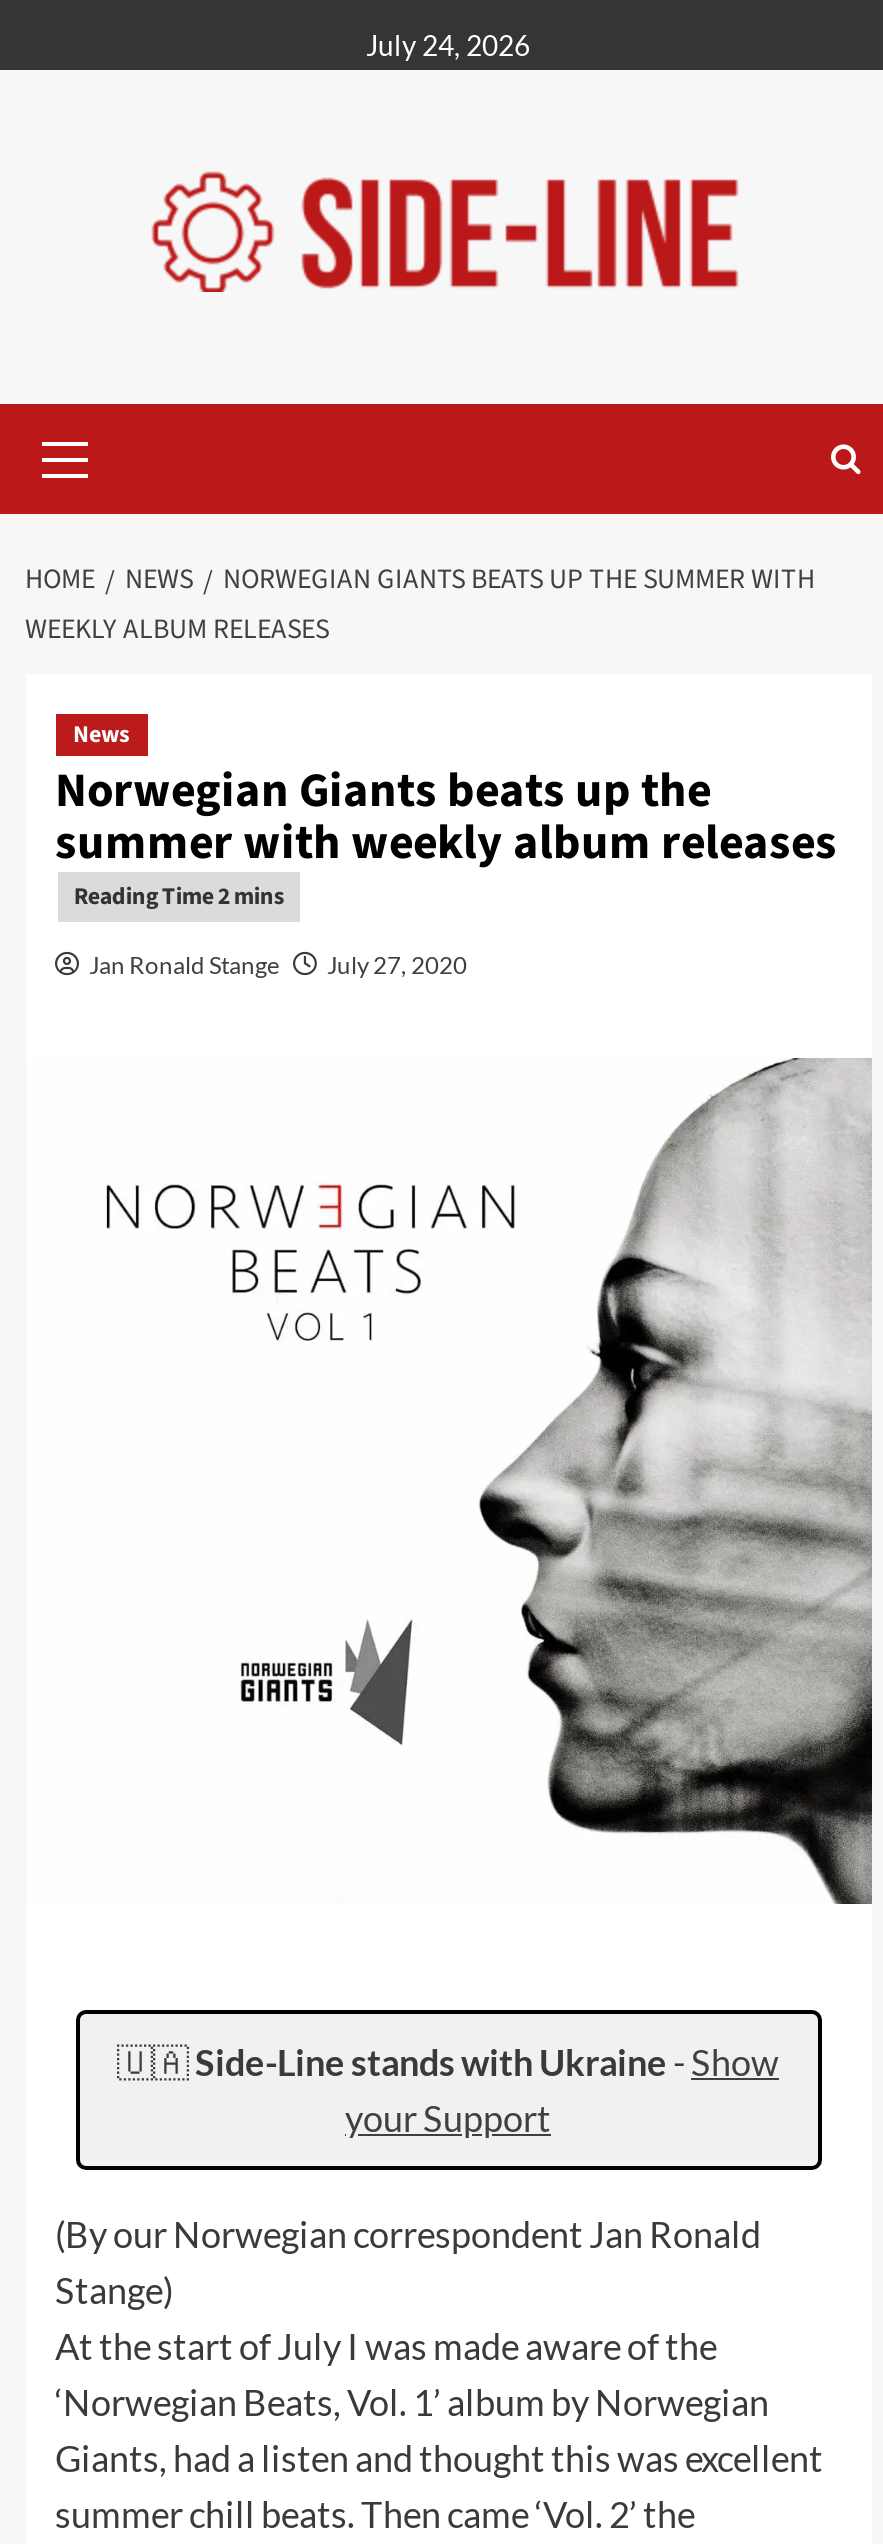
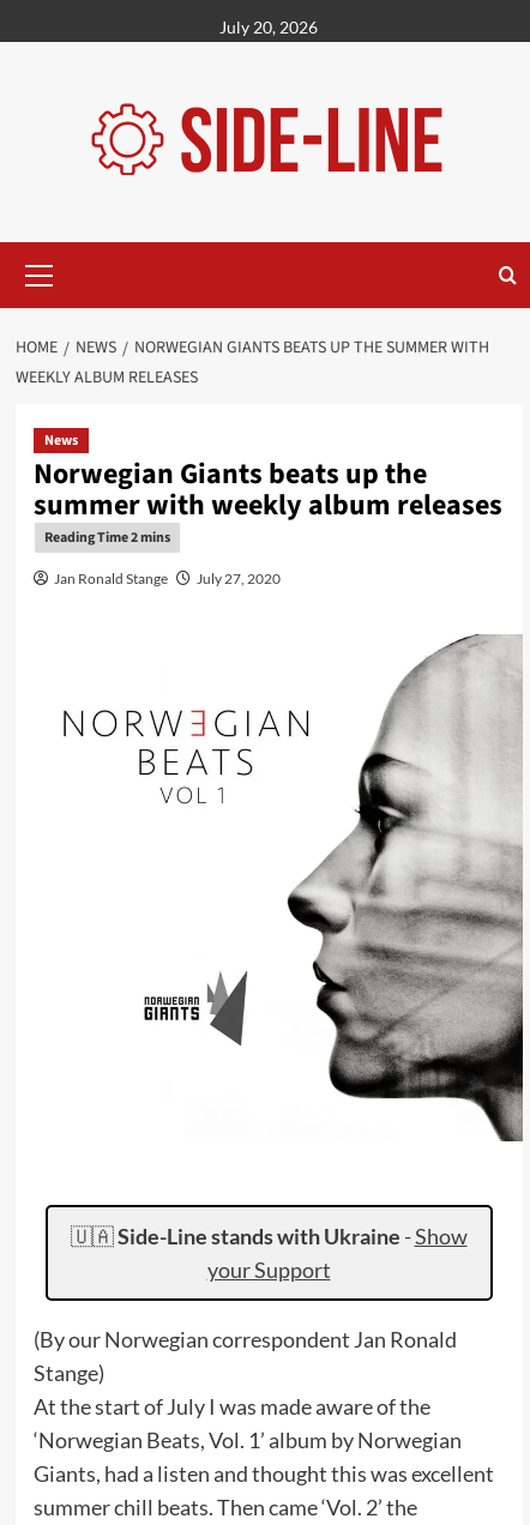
[366,28,530,62] July 24, 2026 -> [219,17,318,37] July 20, 2026

